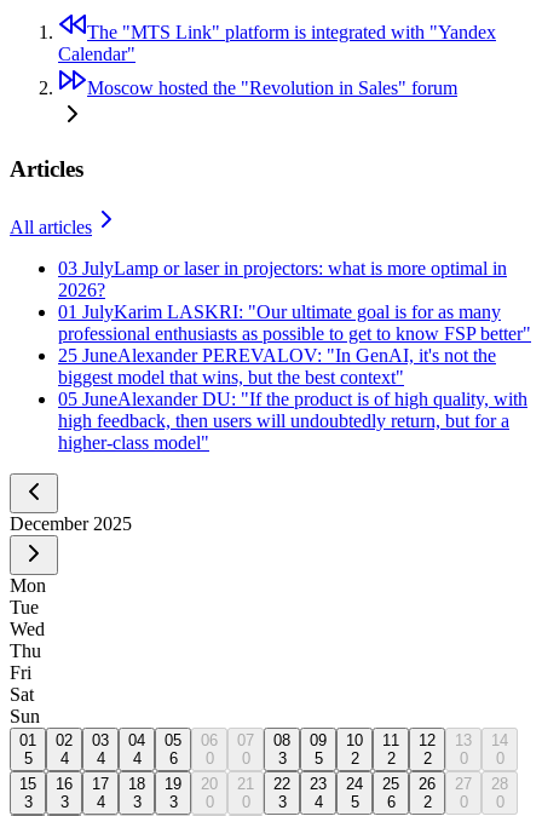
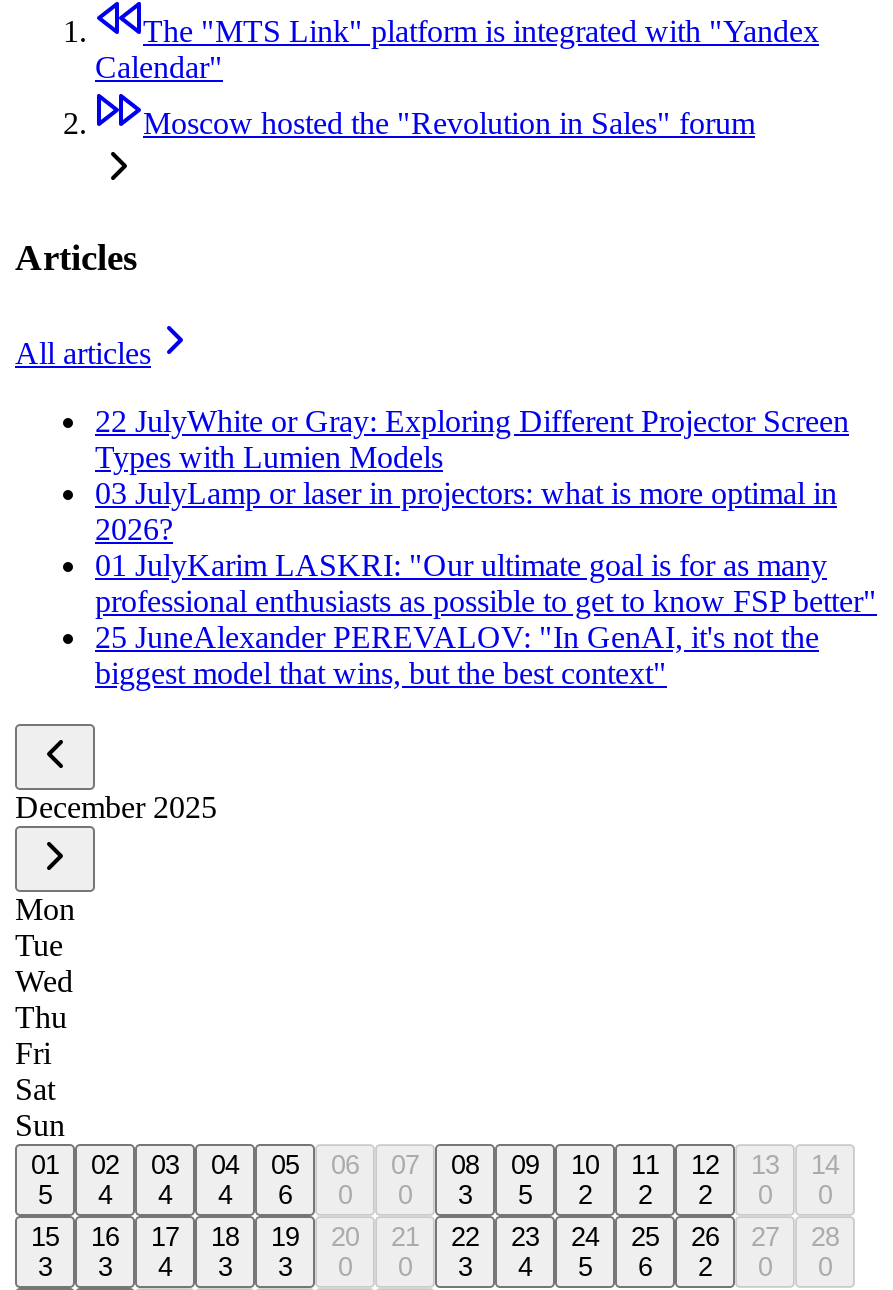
none -> [95,404,849,474] 22 JulyWhite or Gray: Exploring Different Projector Screen | Types with Lumien Models
moved [58,258,531,388] -> [95,476,877,690]: 03 JulyLamp or laser in projectors: what is more optimal in | 2026? | 01 JulyKarim LASKRI: "Our ultimate goal is for as many | professional enthusiasts as possible to get to know FSP better" | 25 JuneAlexander PEREVALOV: "In GenAI, it's not the | biggest model that wins, but the best context"
[58,389,527,453] 05 JuneAlexander DU: "If the product is of high quality, with | high feedback, then users will undoubtedly return, but for a | higher-class model" -> none

